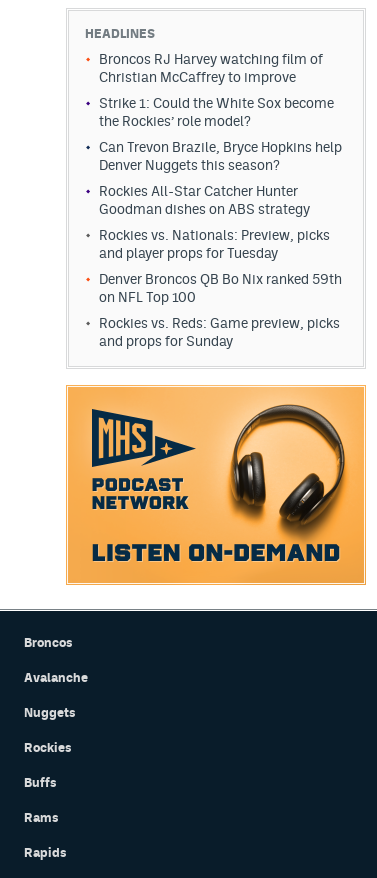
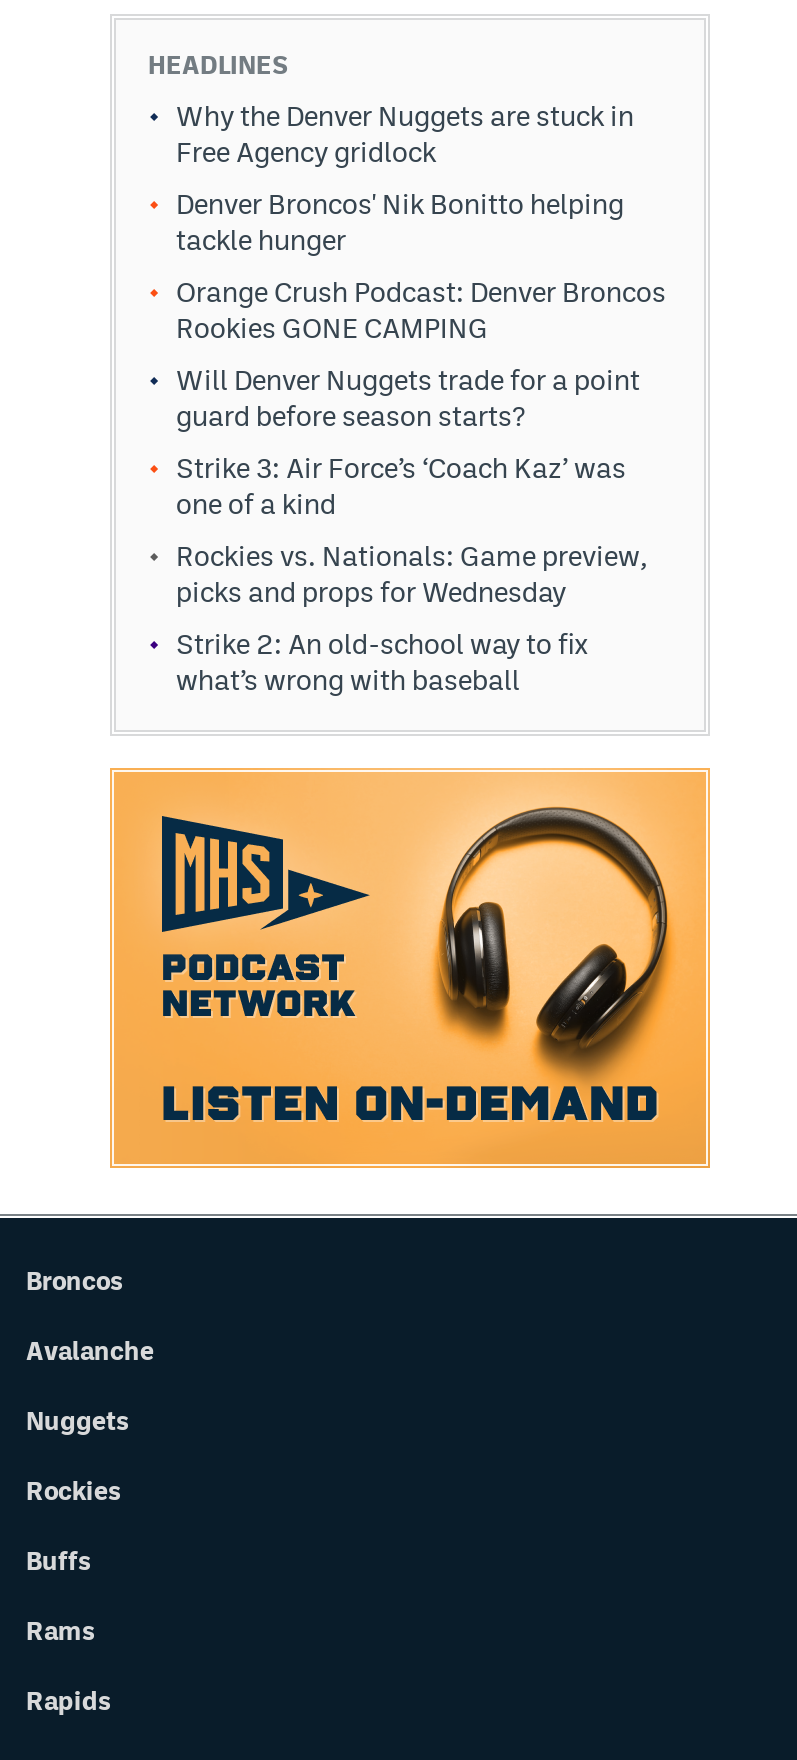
[99,51,323,85] Broncos RJ Harvey watching film of | Christian McCaffrey to improve -> [176,101,634,169] Why the Denver Nuggets are stuck in | Free Agency gridlock
[99,95,334,129] Strike 1: Could the White Sox become | the Rockies’ role model? -> [176,189,624,257] Denver Broncos' Nik Bonitto helping | tackle hunger
[99,139,342,173] Can Trevon Brazile, Bryce Hopkins help | Denver Nuggets this season? -> [176,277,666,345] Orange Crush Podcast: Denver Broncos | Rookies GONE CAMPING
[99,183,310,217] Rockies All-Star Catcher Hunter | Goodman dishes on ABS strategy -> [176,365,640,433] Will Denver Nuggets trade for a point | guard before season starts?
[99,227,330,261] Rockies vs. Nationals: Preview, picks | and player props for Tuesday -> [176,453,626,521] Strike 3: Air Force’s ‘Coach Kaz’ was | one of a kind
[99,271,342,305] Denver Broncos QB Bo Nix ranked 59th | on NFL Top 100 -> [176,541,648,609] Rockies vs. Nationals: Game preview, | picks and props for Wednesday
[99,315,340,349] Rockies vs. Reds: Game preview, picks | and props for Sunday -> [176,629,588,697] Strike 2: An old-school way to fix | what’s wrong with baseball

